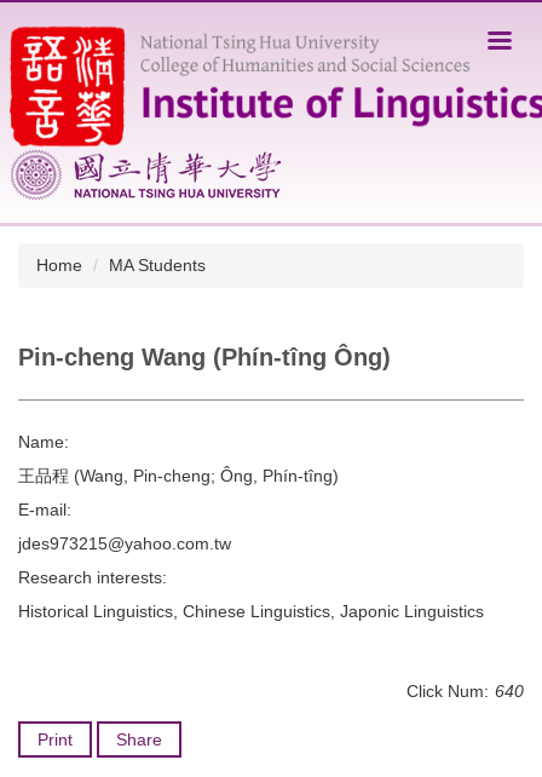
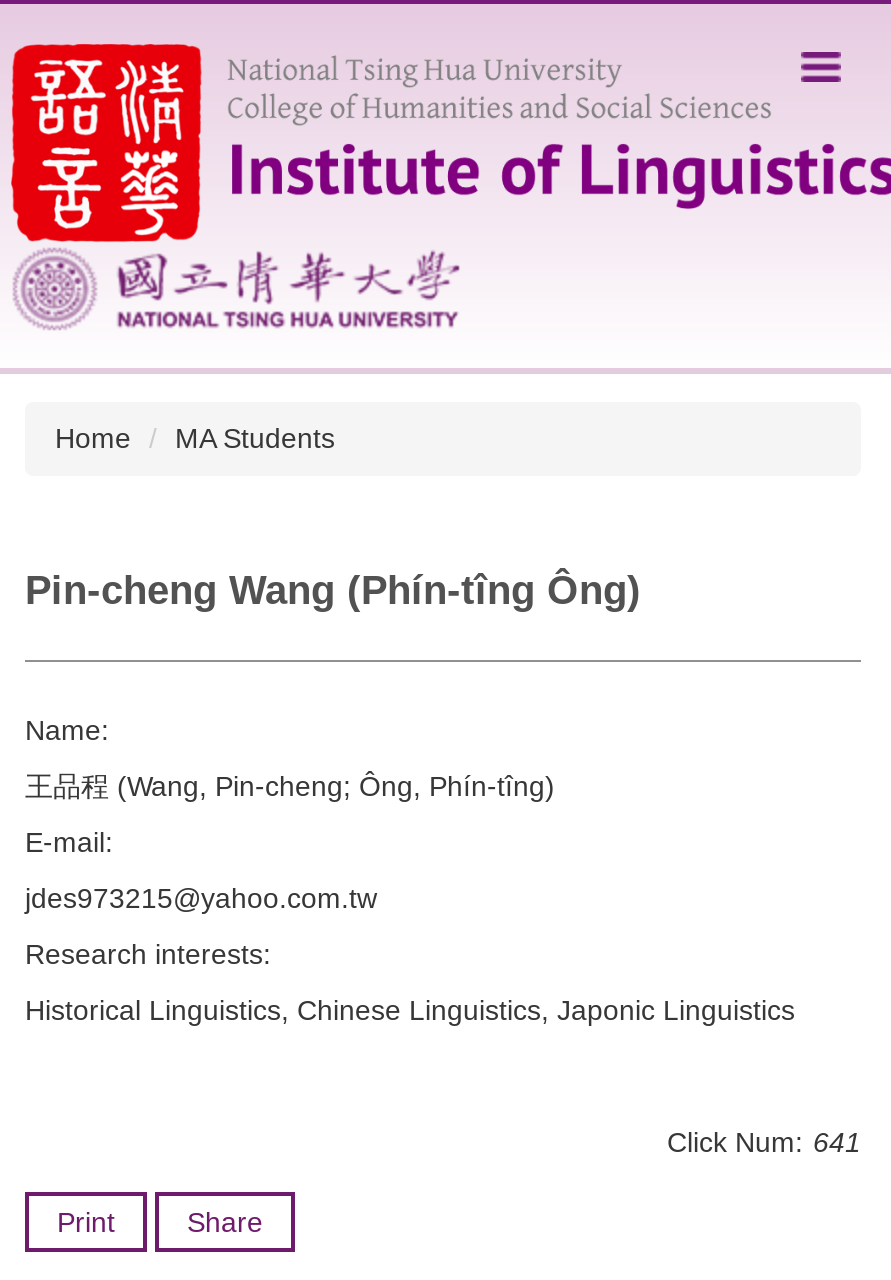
[406,682,524,701] Click Num: 640 -> [667,1127,861,1159] Click Num: 641

